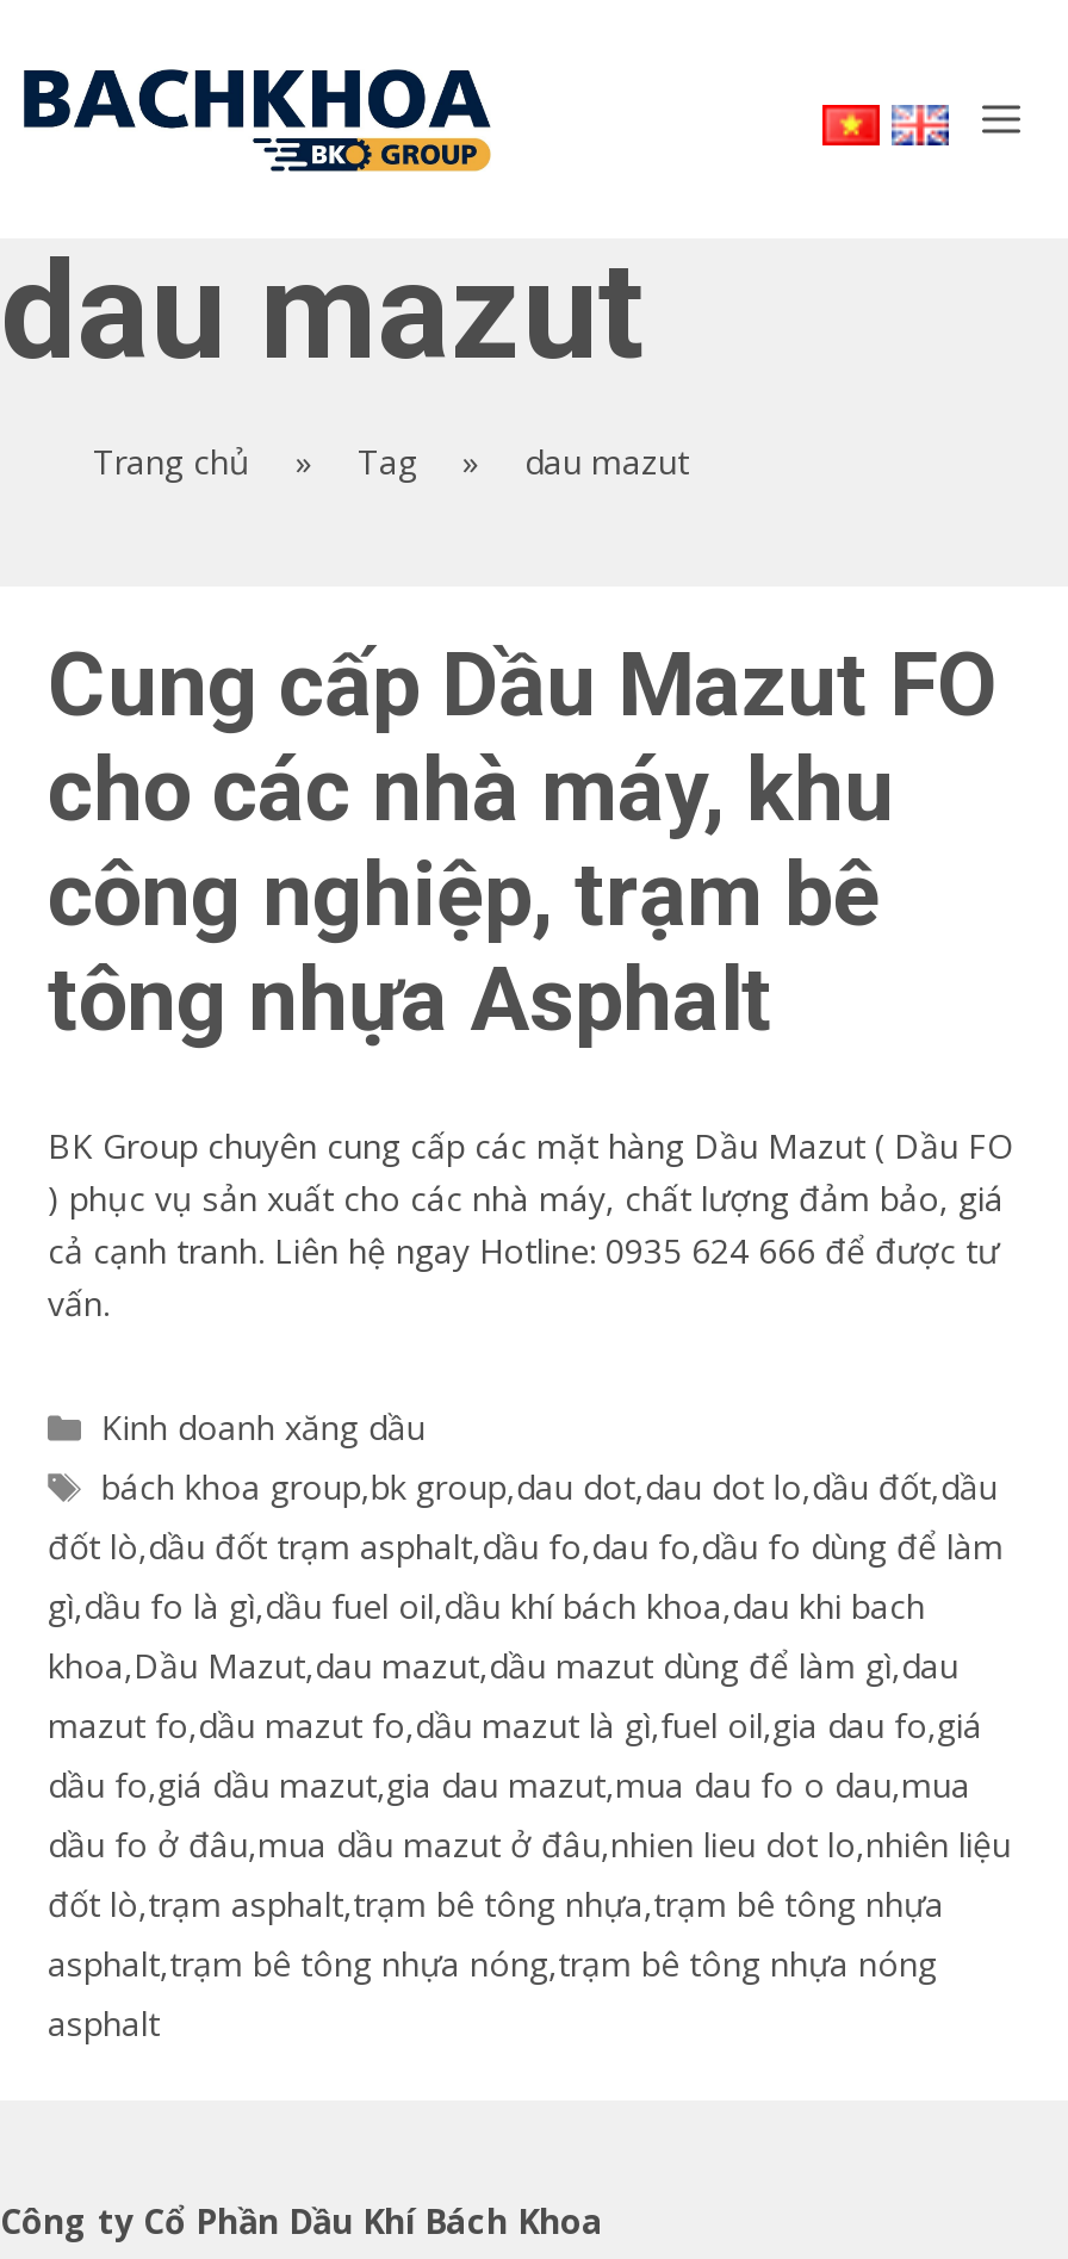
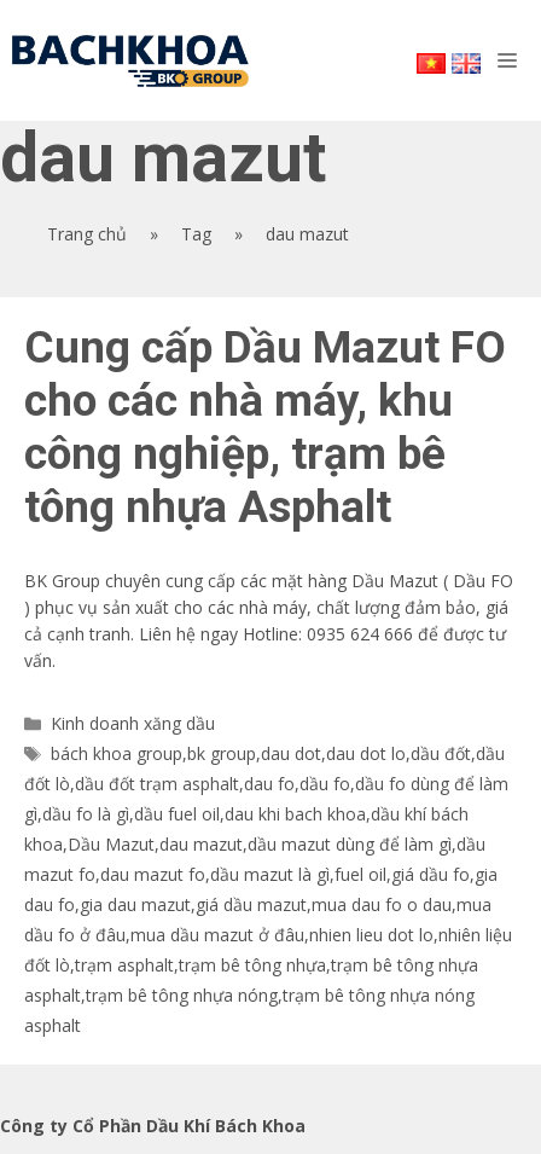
[48,1523,1004,1569] đốt lò,dầu đốt trạm asphalt,dầu fo,dau fo,dầu fo dùng để làm -> [24,772,508,795] đốt lò,dầu đốt trạm asphalt,dau fo,dầu fo,dầu fo dùng để làm
[48,1583,925,1628] gì,dầu fo là gì,dầu fuel oil,dầu khí bách khoa,dau khi bach -> [24,802,469,825] gì,dầu fo là gì,dầu fuel oil,dau khi bach khoa,dầu khí bách
[48,1643,958,1688] khoa,Dầu Mazut,dau mazut,dầu mazut dùng để làm gì,dau -> [24,833,485,856] khoa,Dầu Mazut,dau mazut,dầu mazut dùng để làm gì,dầu
[48,1702,982,1748] mazut fo,dầu mazut fo,dầu mazut là gì,fuel oil,gia dau fo,giá -> [24,863,498,886] mazut fo,dau mazut fo,dầu mazut là gì,fuel oil,giá dầu fo,gia
[48,1762,970,1807] dầu fo,giá dầu mazut,gia dau mazut,mua dau fo o dau,mua -> [24,893,491,916] dau fo,gia dau mazut,giá dầu mazut,mua dau fo o dau,mua

